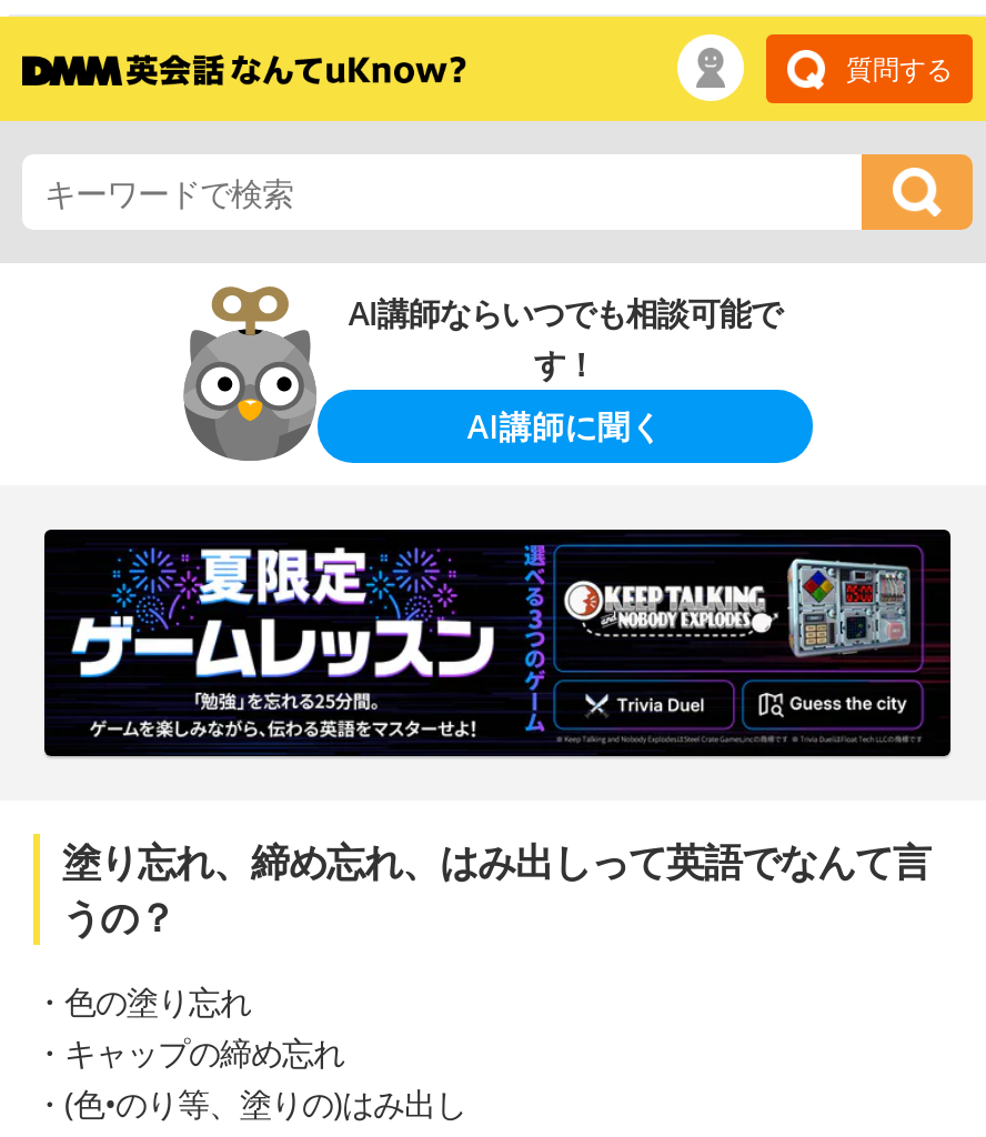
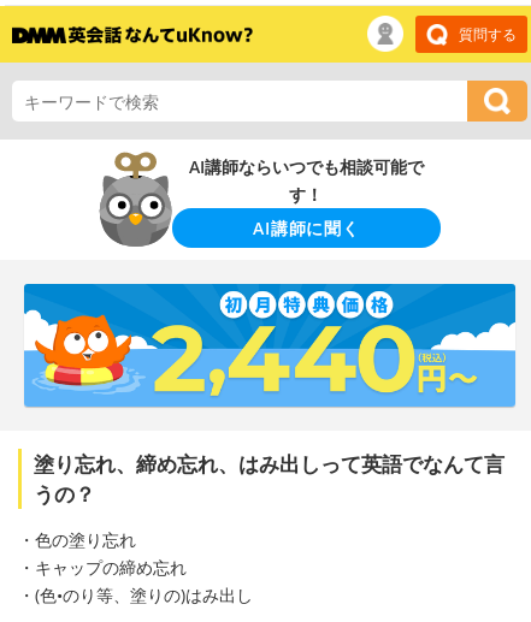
[42,527,953,758] [image] -> [23,283,517,408] [image]

